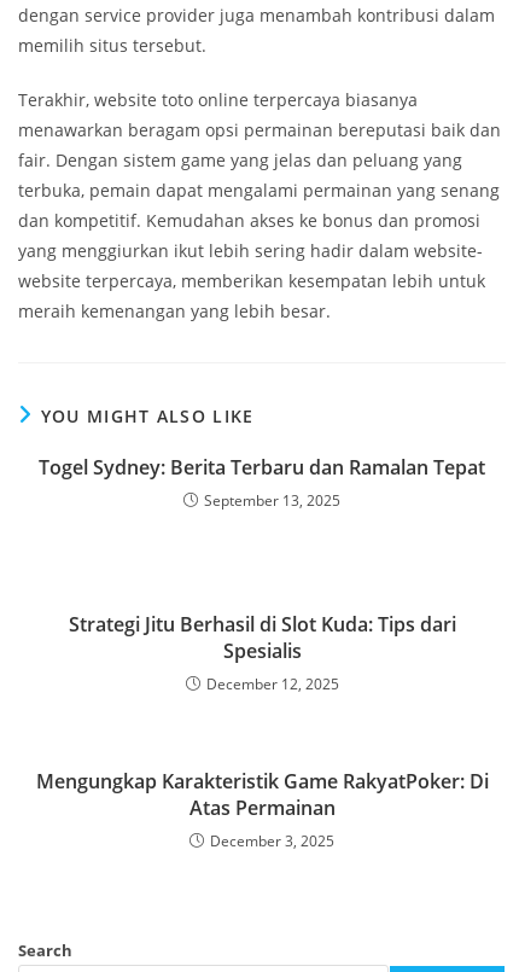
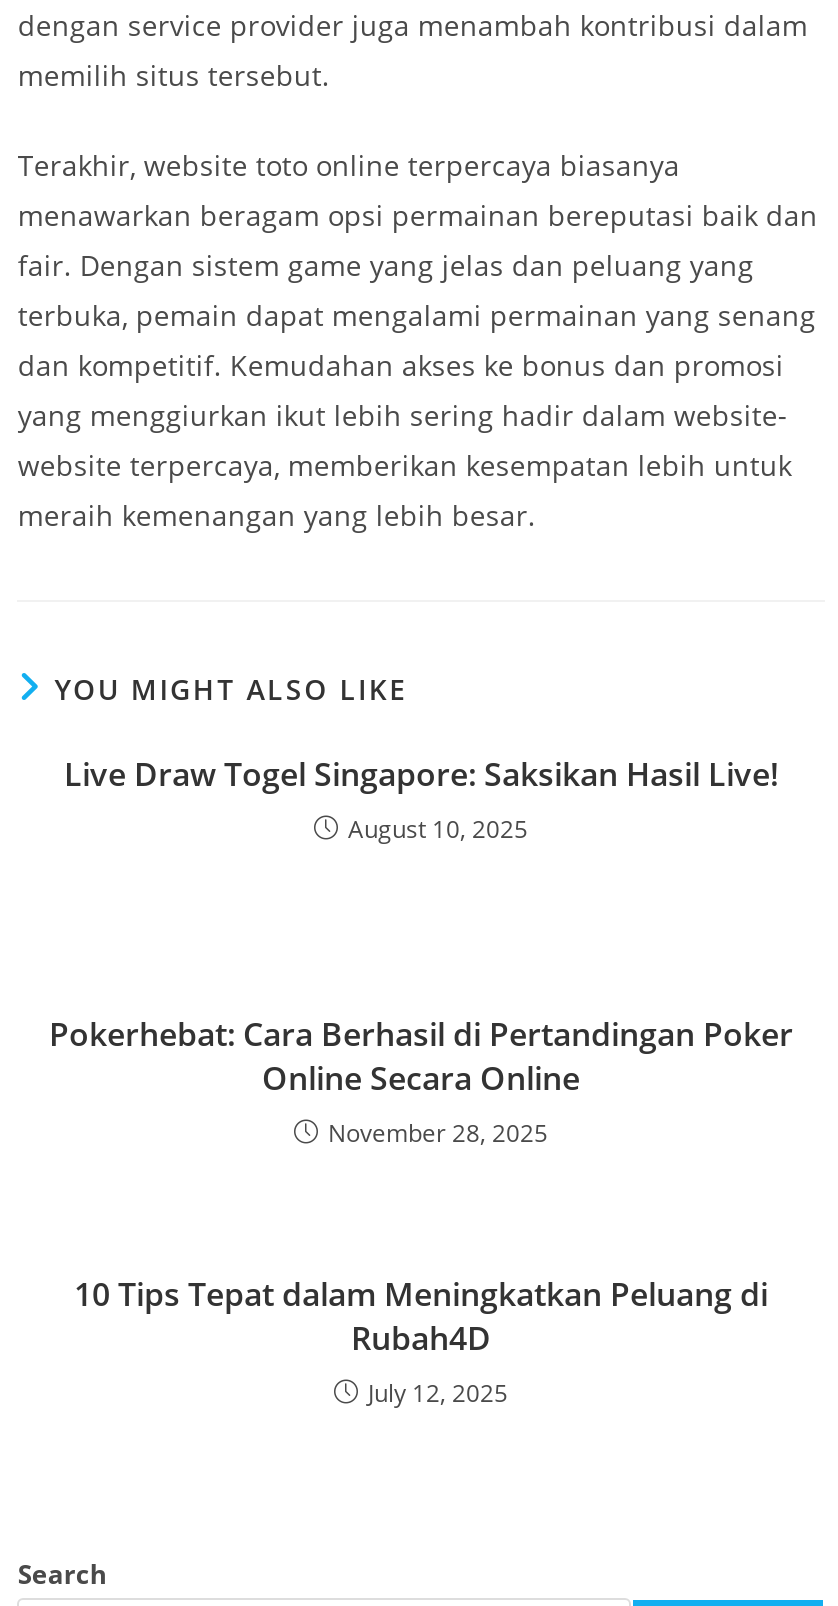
[39,454,485,511] Togel Sydney: Berita Terbaru dan Ramalan Tepat | September 13, 2025 -> [64,752,778,846] Live Draw Togel Singapore: Saksikan Hasil Live! | August 10, 2025
[68,611,456,694] Strategi Jitu Berhasil di Slot Kuda: Tips dari | Spesialis | December 12, 2025 -> [49,1012,793,1150] Pokerhebat: Cara Berhasil di Pertandingan Poker | Online Secara Online | November 28, 2025
[36,768,488,851] Mengungkap Karakteristik Game RakyatPoker: Di | Atas Permainan | December 3, 2025 -> [74,1272,768,1410] 10 Tips Tepat dalam Meningkatkan Peluang di | Rubah4D | July 12, 2025

